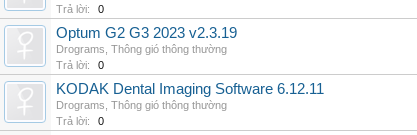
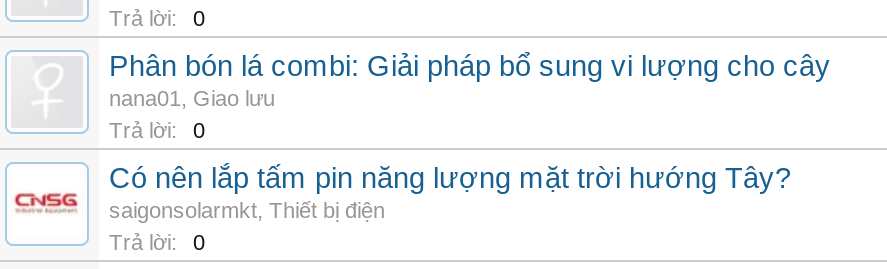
[56,25,237,55] Optum G2 G3 2023 v2.3.19 | Drograms, Thông gió thông thường -> [109,50,831,110] Phân bón lá combi: Giải pháp bổ sung vi lượng cho cây | nana01, Giao lưu
none -> [11,168,81,240] [image]
[56,81,324,111] KODAK Dental Imaging Software 6.12.11 | Drograms, Thông gió thông thường -> [109,162,791,222] Có nên lắp tấm pin năng lượng mặt trời hướng Tây? | saigonsolarmkt, Thiết bị điện

